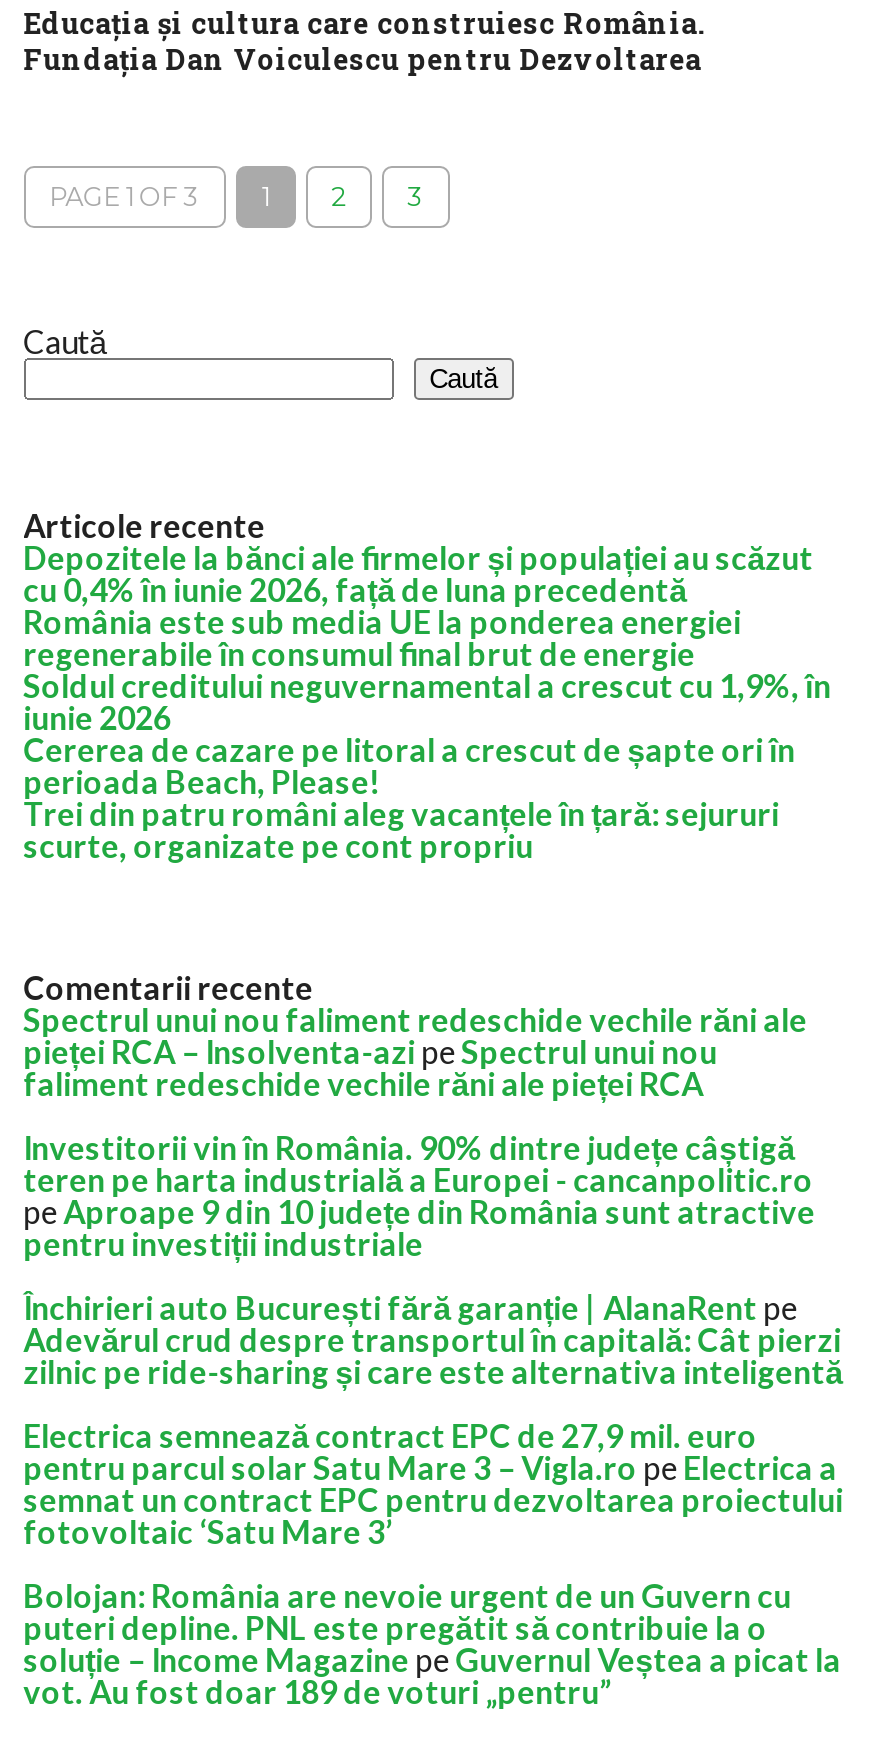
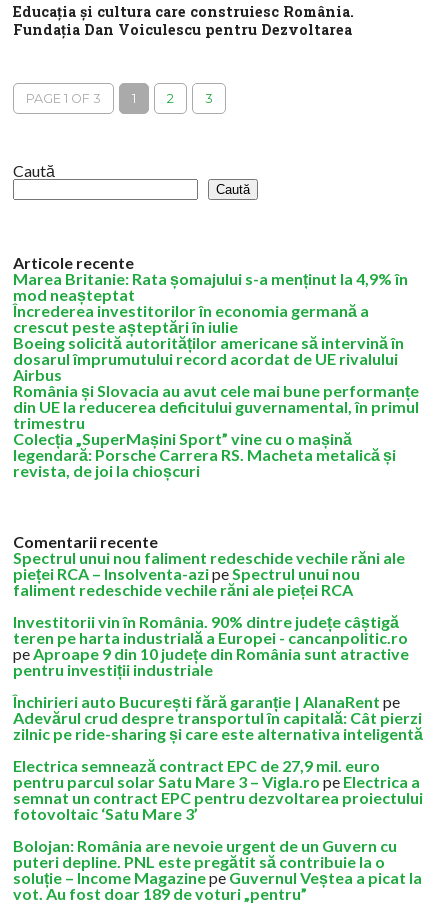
[23,538,831,864] Depozitele la bănci ale firmelor și populației au scăzut | cu 0,4% în iunie 2026, față de luna precedentă | România este sub media UE la ponderea energiei | regenerabile în consumul final brut de energie | Soldul creditului neguvernamental a crescut cu 1,9%, în | iunie 2026 | Cererea de cazare pe litoral a crescut de șapte ori în | perioada Beach, Please! | Trei din patru români aleg vacanțele în țară: sejururi | scurte, organizate pe cont propriu -> [13,269,419,480] Marea Britanie: Rata șomajului s-a menținut la 4,9% în | mod neașteptat | Încrederea investitorilor în economia germană a | crescut peste așteptări în iulie | Boeing solicită autorităților americane să intervină în | dosarul împrumutului record acordat de UE rivalului | Airbus | România și Slovacia au avut cele mai bune performanțe | din UE la reducerea deficitului guvernamental, în primul | trimestru | Colecția „SuperMașini Sport” vine cu o mașină | legendară: Porsche Carrera RS. Macheta metalică și | revista, de joi la chioșcuri

